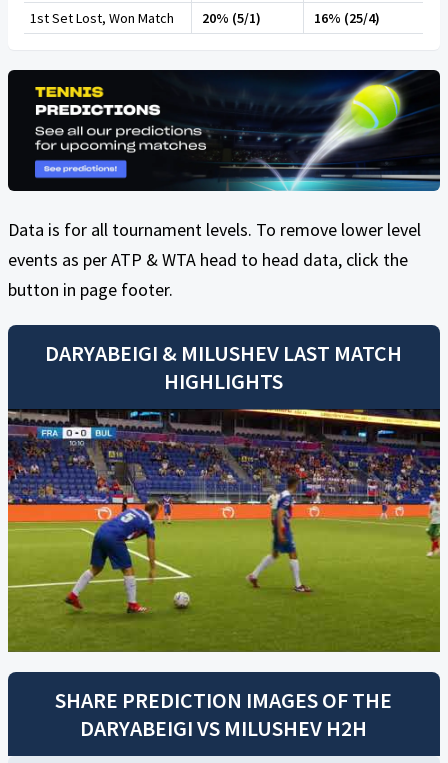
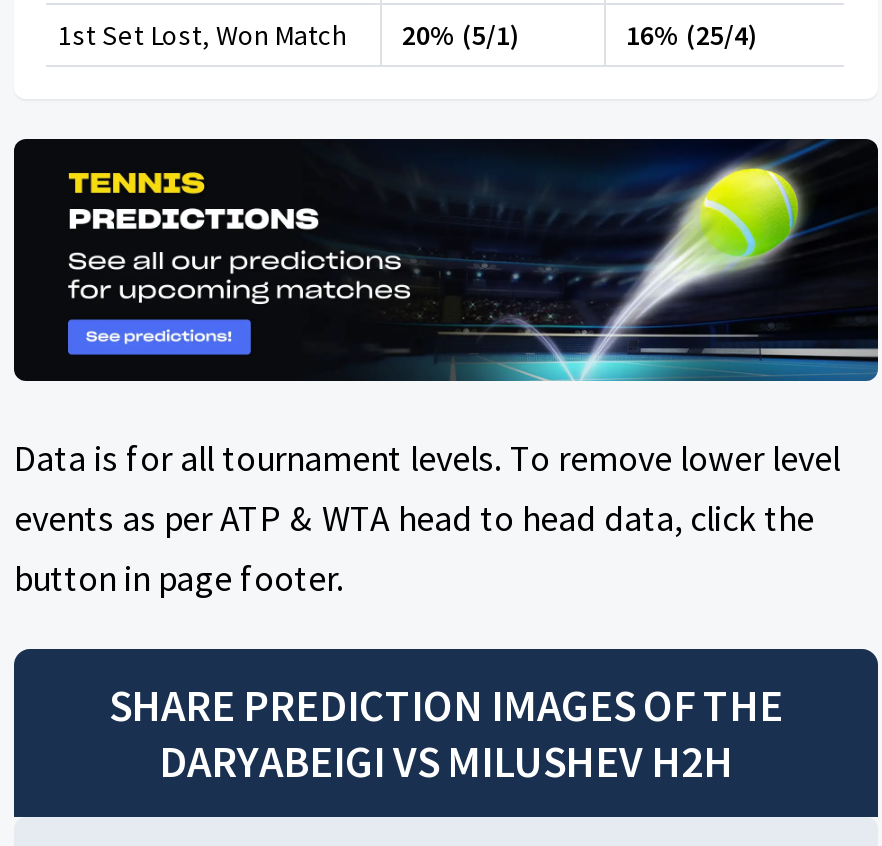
[45,339,402,395] DARYABEIGI & MILUSHEV LAST MATCH | HIGHLIGHTS -> none
[7,408,441,653] [image] -> none

